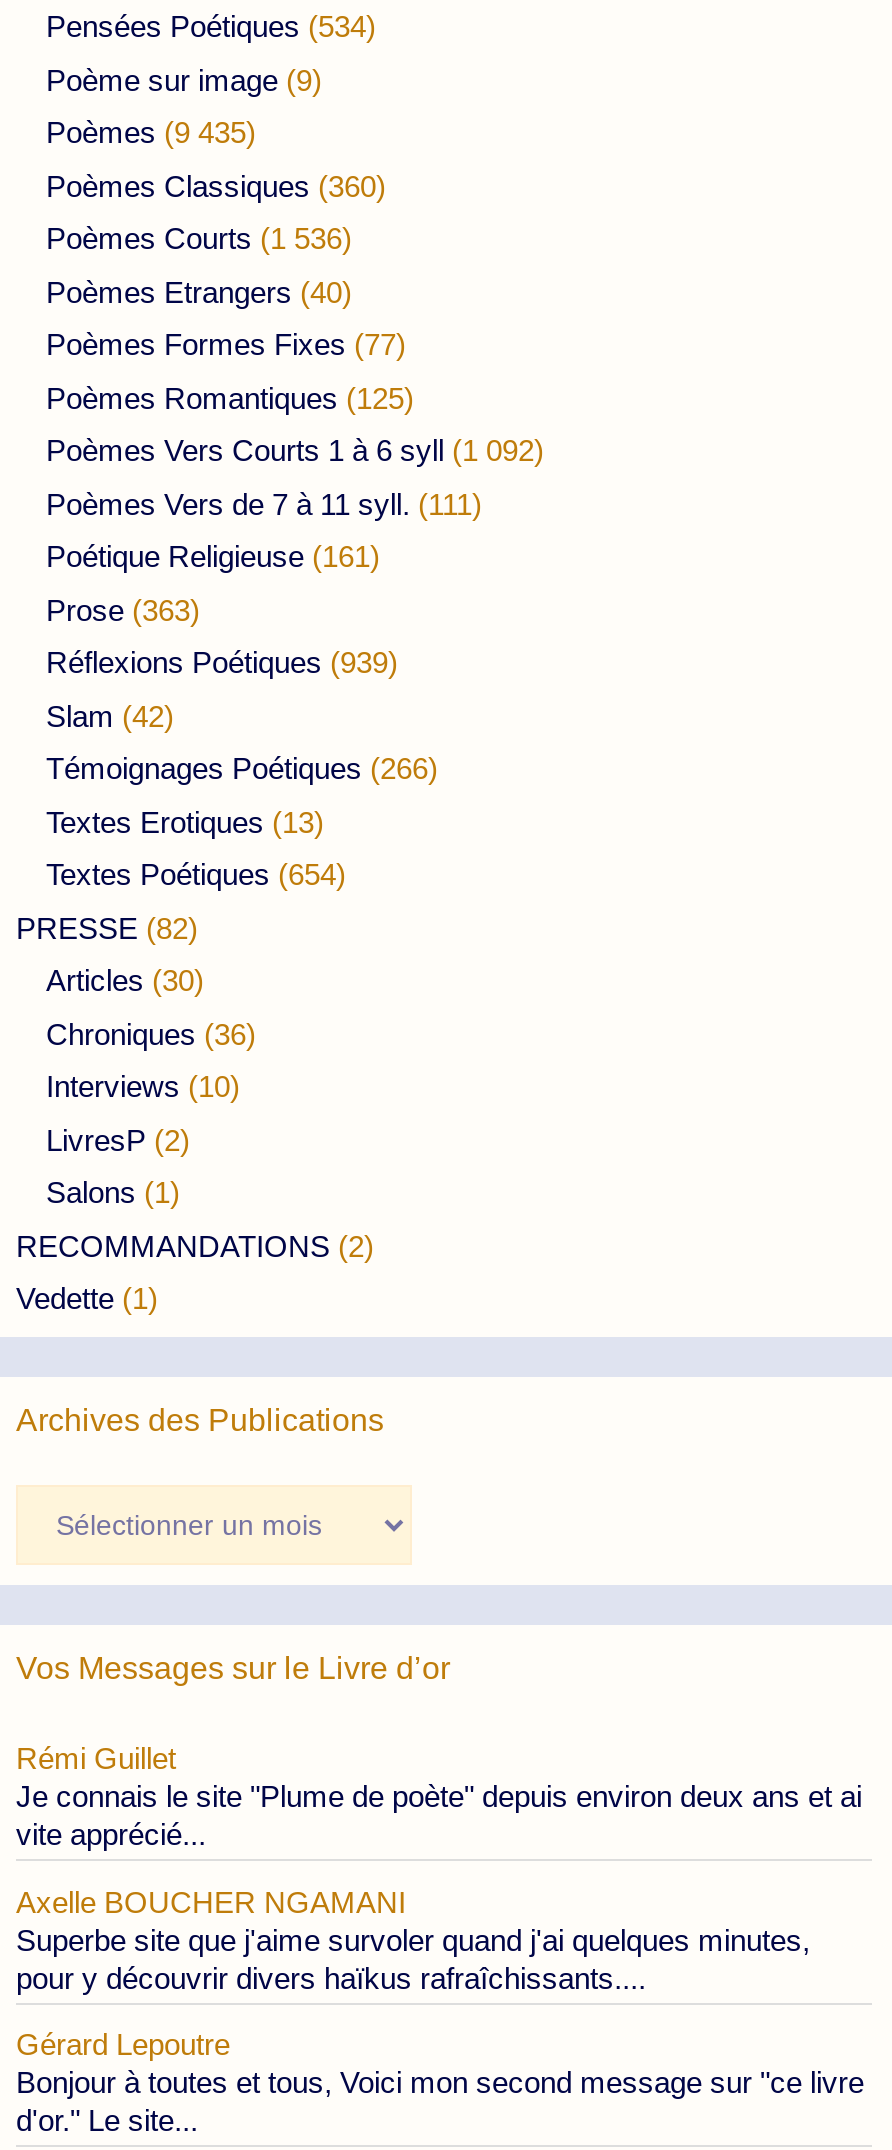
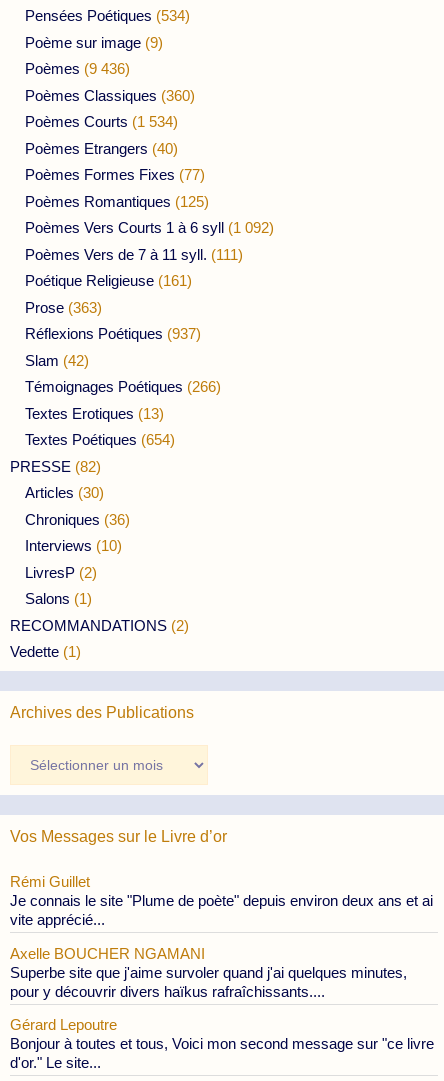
[46,116,256,150] Poèmes (9 435) -> [25,60,130,77] Poèmes (9 436)
[46,222,352,256] Poèmes Courts (1 536) -> [25,113,178,130] Poèmes Courts (1 534)
[46,646,398,680] Réflexions Poétiques (939) -> [25,325,201,342] Réflexions Poétiques (937)

